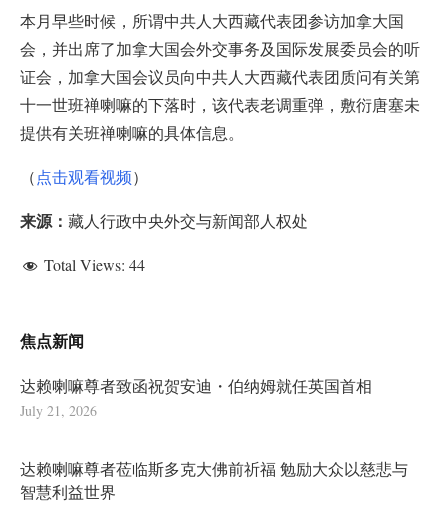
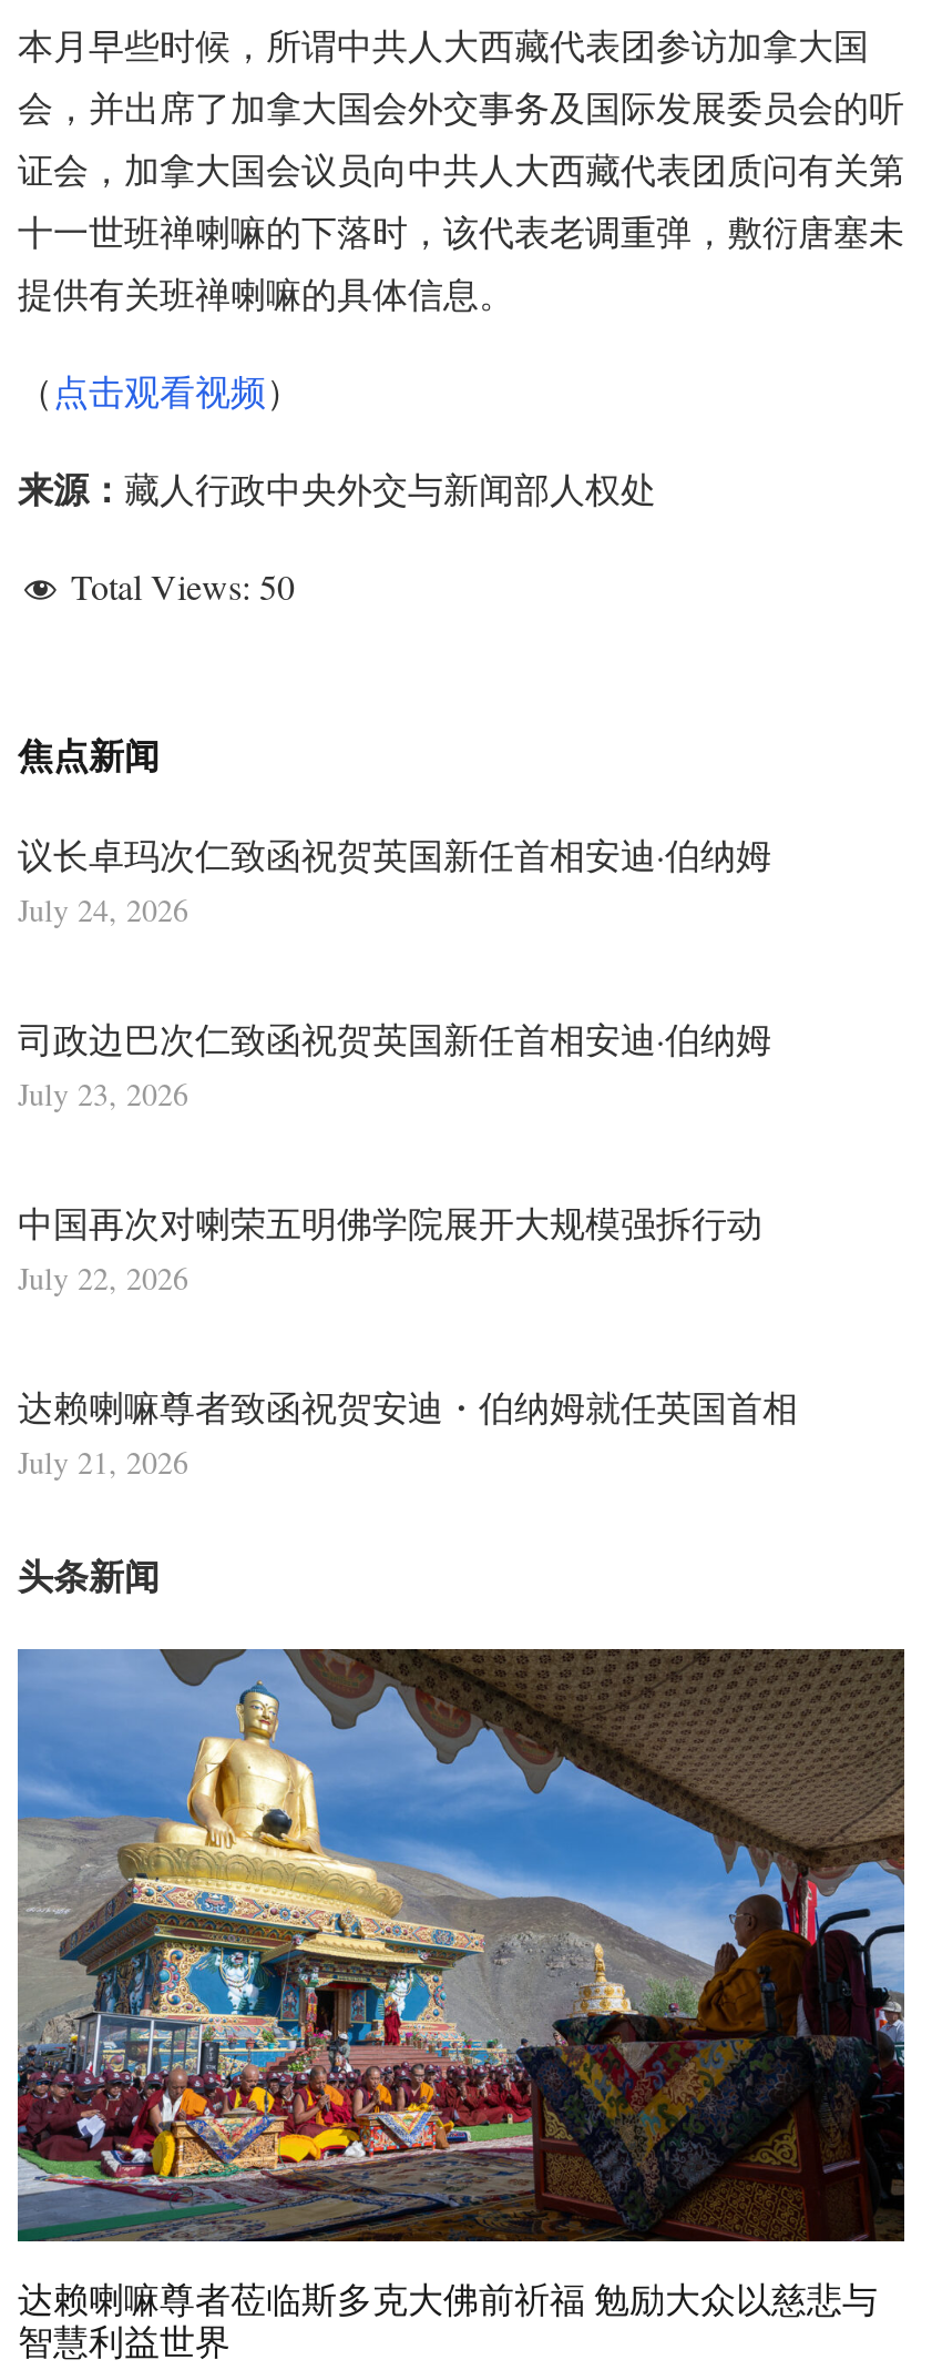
[44,254,145,275] Total Views: 44 -> [71,563,295,610] Total Views: 50
none -> [18,830,771,1298] 议长卓玛次仁致函祝贺英国新任首相安迪·伯纳姆 | July 24, 2026 | 司政边巴次仁致函祝贺英国新任首相安迪·伯纳姆 | July 23, 2026 | 中国再次对喇荣五明佛学院展开大规模强拆行动 | July 22, 2026
none -> [16,1647,907,2244] [image]
none -> [18,1549,160,1600] 头条新闻

